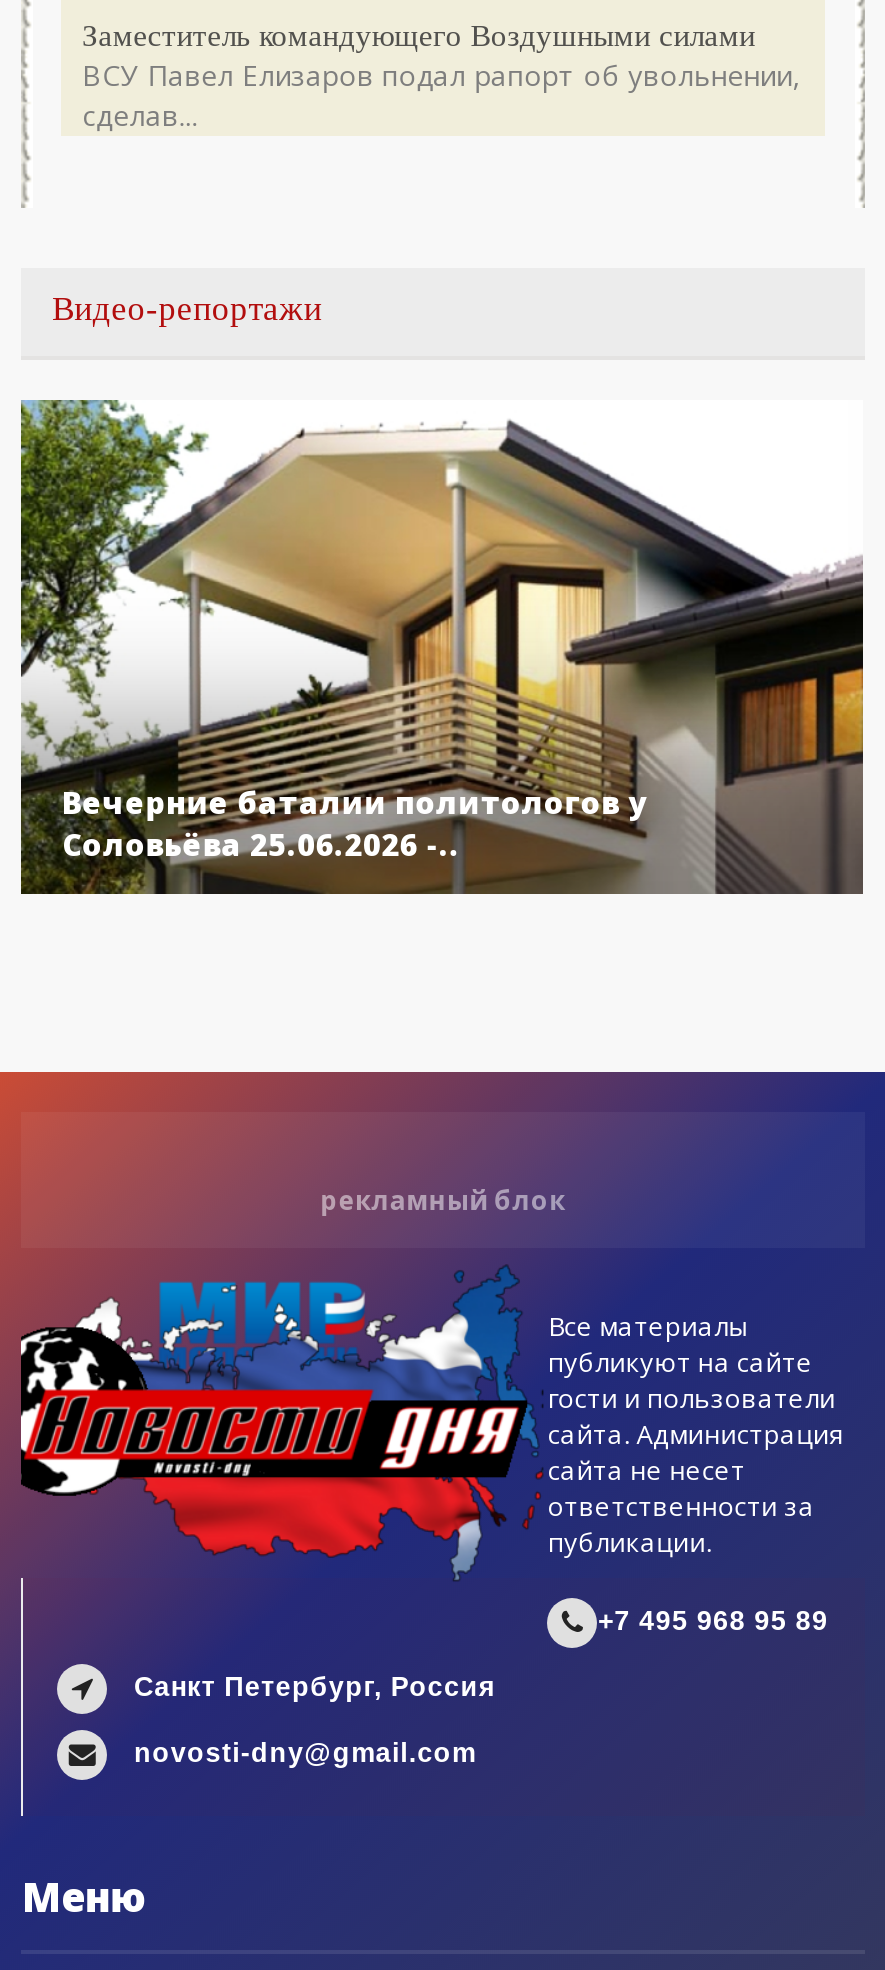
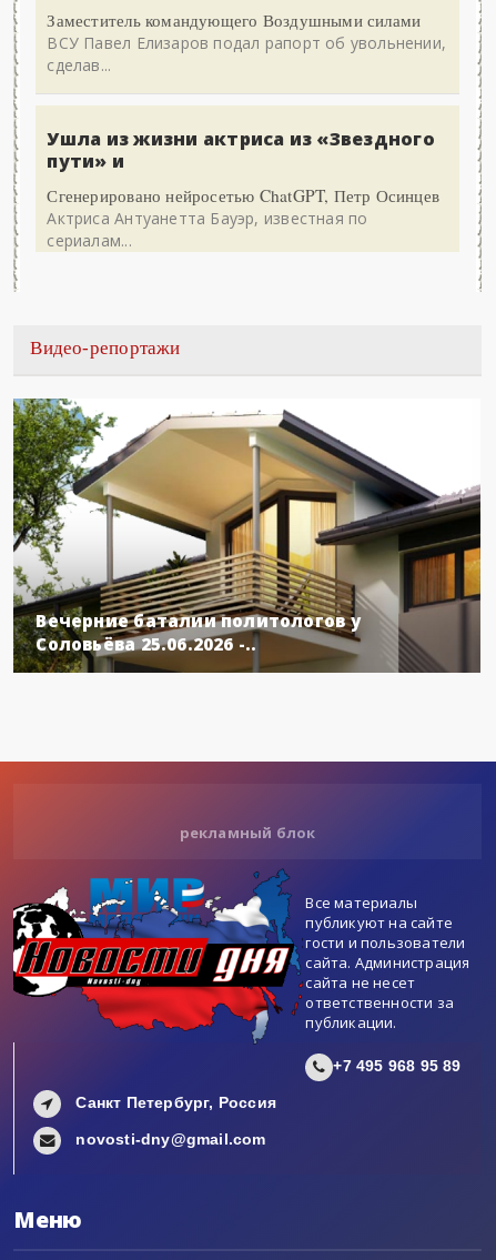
none -> [47,126,440,250] Ушла из жизни актриса из «Звездного | пути» и | Сгенерировано нейросетью ChatGPT, Петр Осинцев | Актриса Антуанетта Бауэр, известная по | сериалам...

